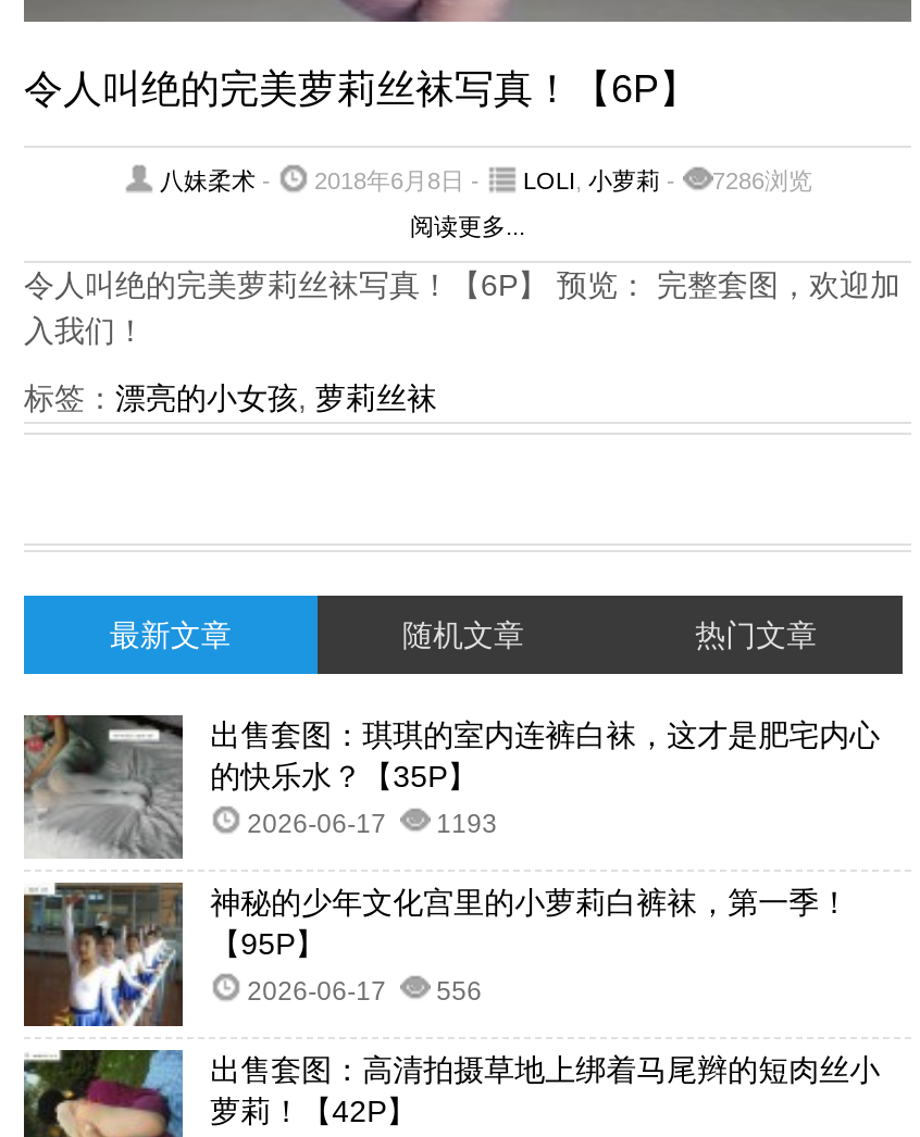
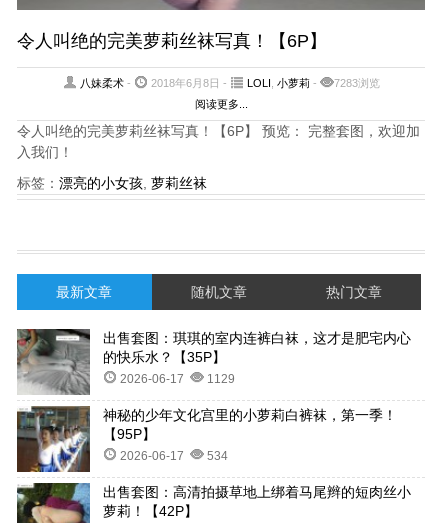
[160,168,812,194] 八妹柔术- 2018年6月8日 - LOLI,小萝莉- 7286浏览 -> [79,77,379,89] 八妹柔术- 2018年6月8日 - LOLI,小萝莉- 7283浏览
[241,809,510,839] 2026-06-17 1193 -> [117,372,241,386] 2026-06-17 1129
[241,976,495,1007] 2026-06-17 556 -> [117,449,234,463] 2026-06-17 534

